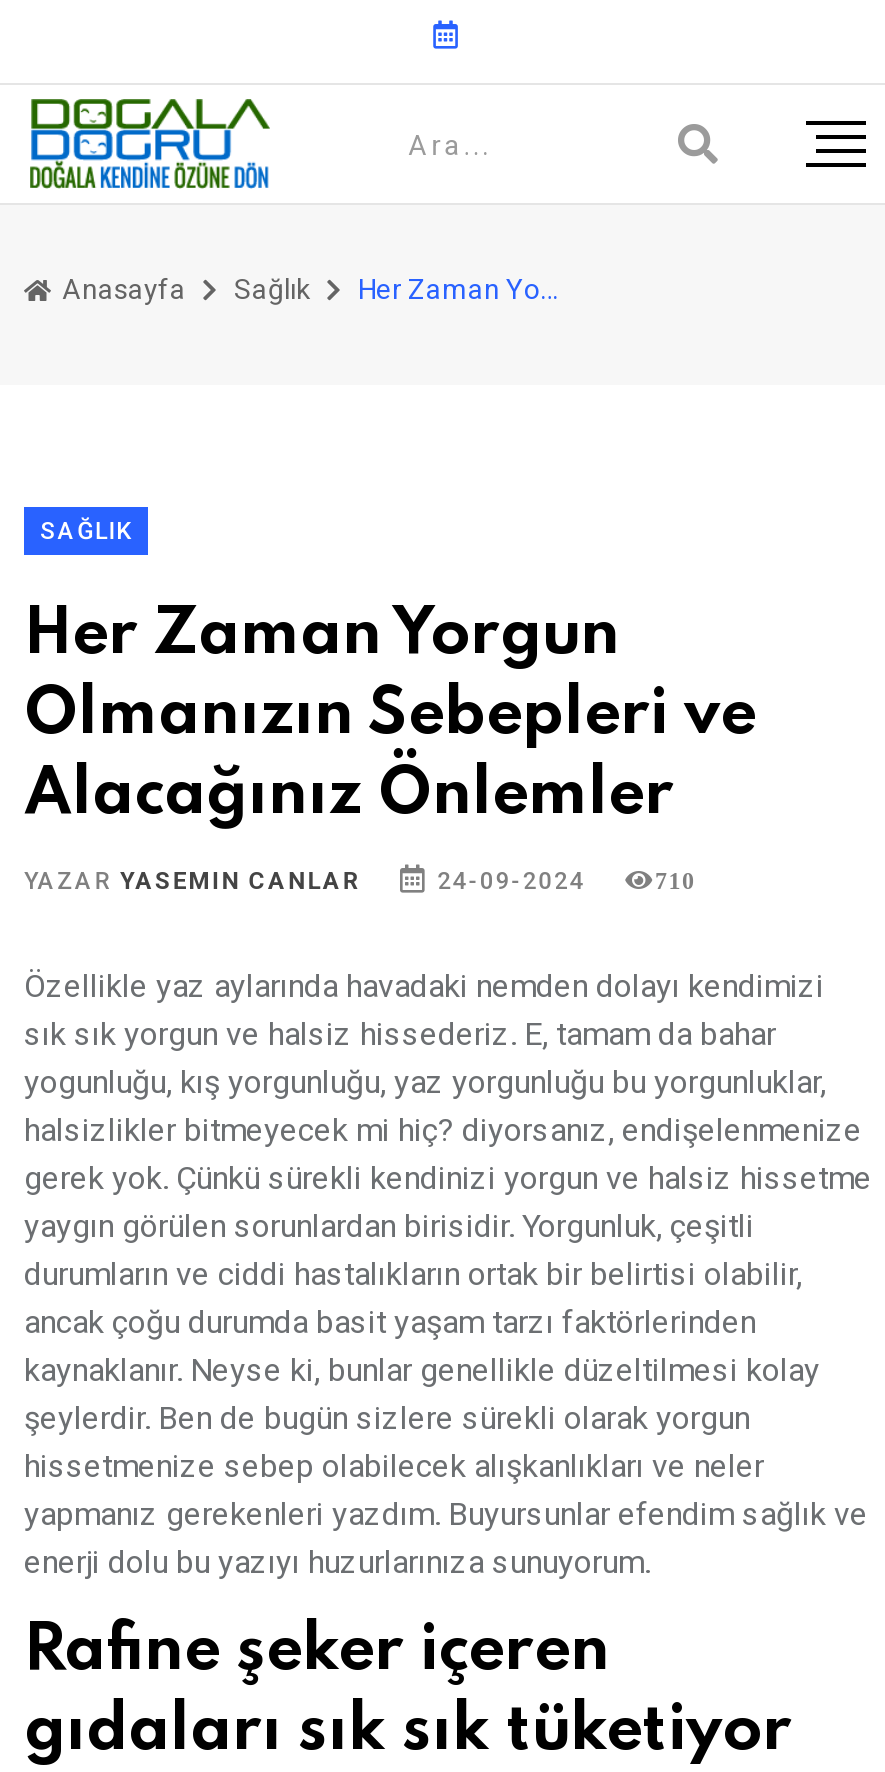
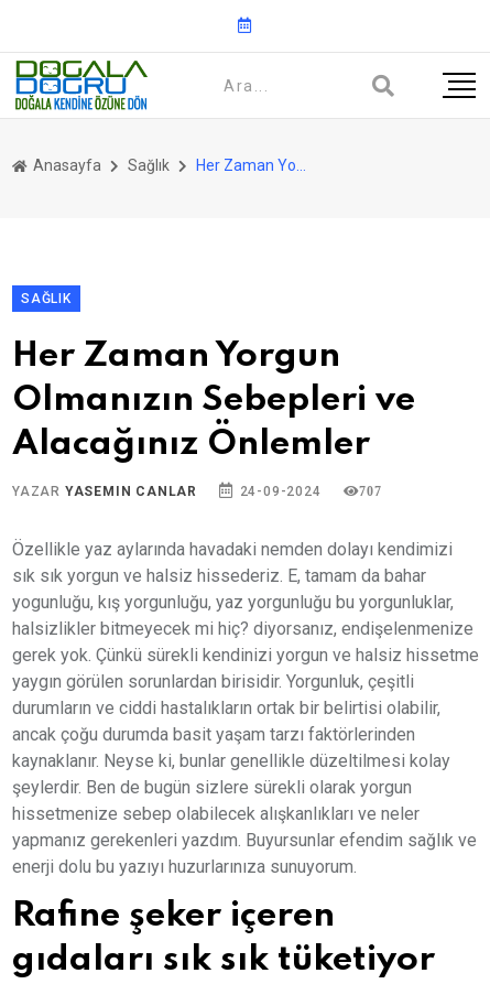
[655,867,696,893] 710 -> [360,484,382,498] 707

